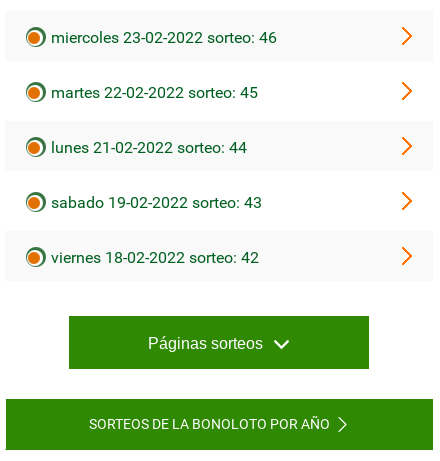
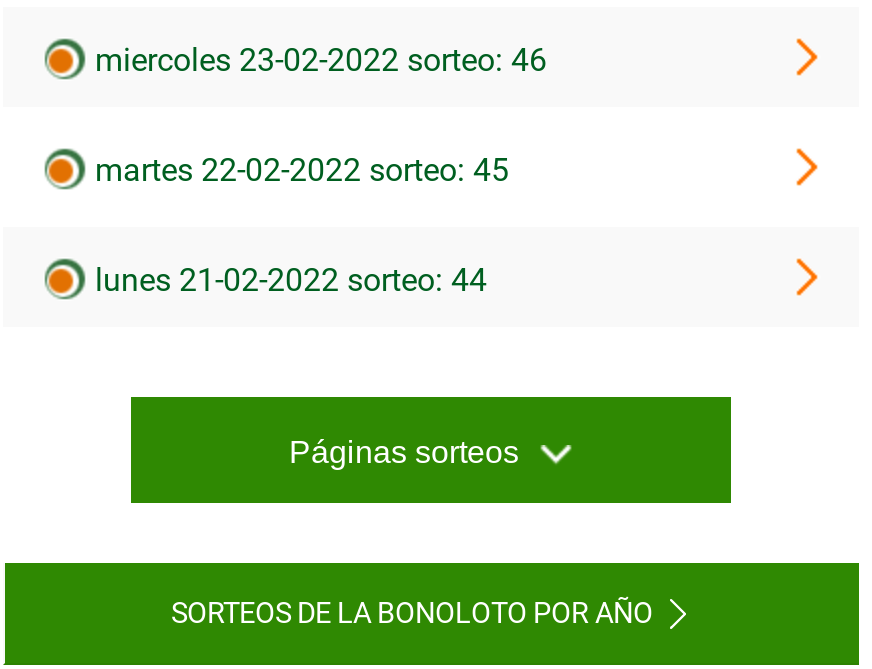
[47,193,262,267] sabado 19-02-2022 sorteo: 43 | viernes 18-02-2022 sorteo: 42 -> none

